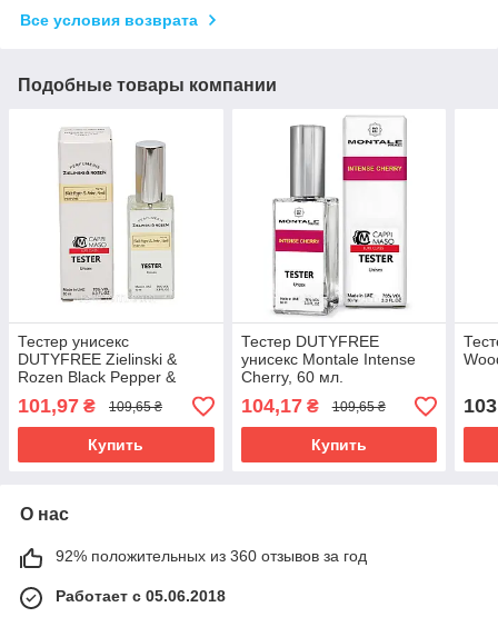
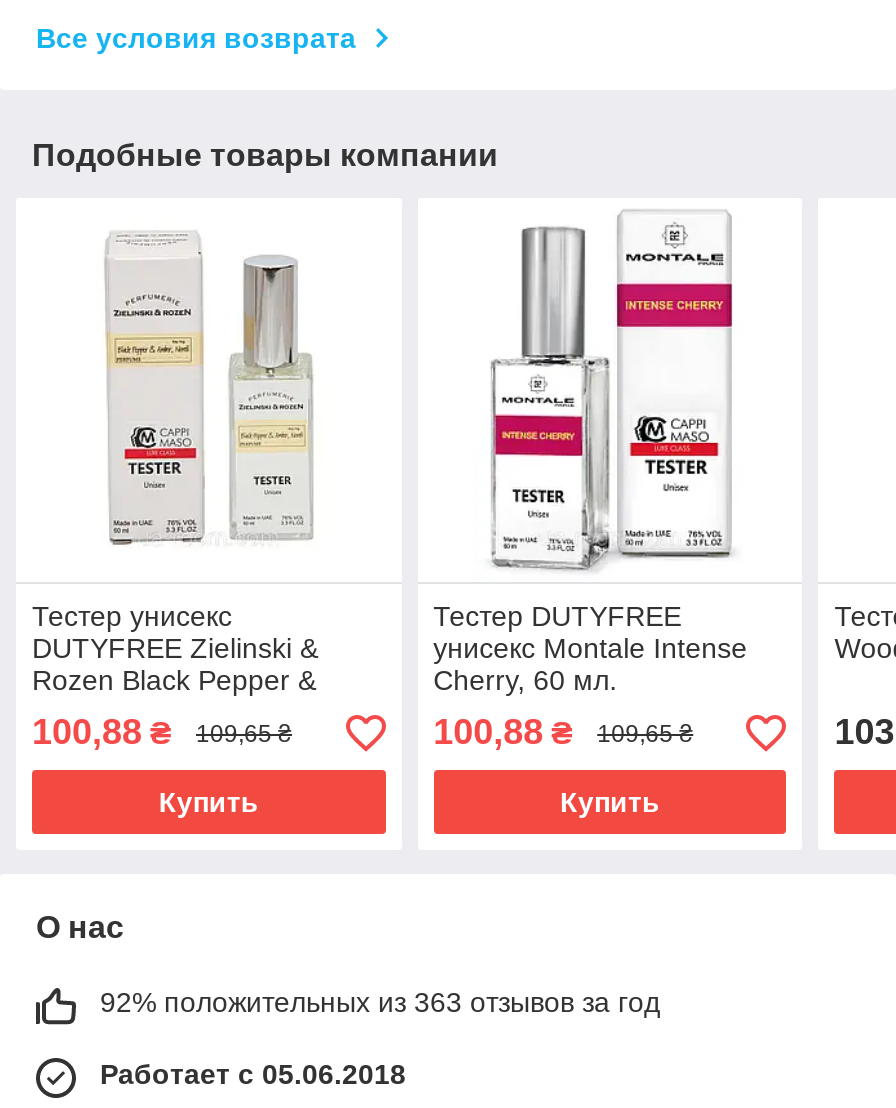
[18,395,96,417] 101,97 ₴ -> [32,713,172,753] 100,88 ₴
[241,395,385,417] 104,17 ₴ 109,65 ₴ -> [433,713,693,753] 100,88 ₴ 109,65 ₴
[56,547,367,565] 92% положительных из 360 отзывов за год -> [100,987,660,1019] 92% положительных из 363 отзывов за год

